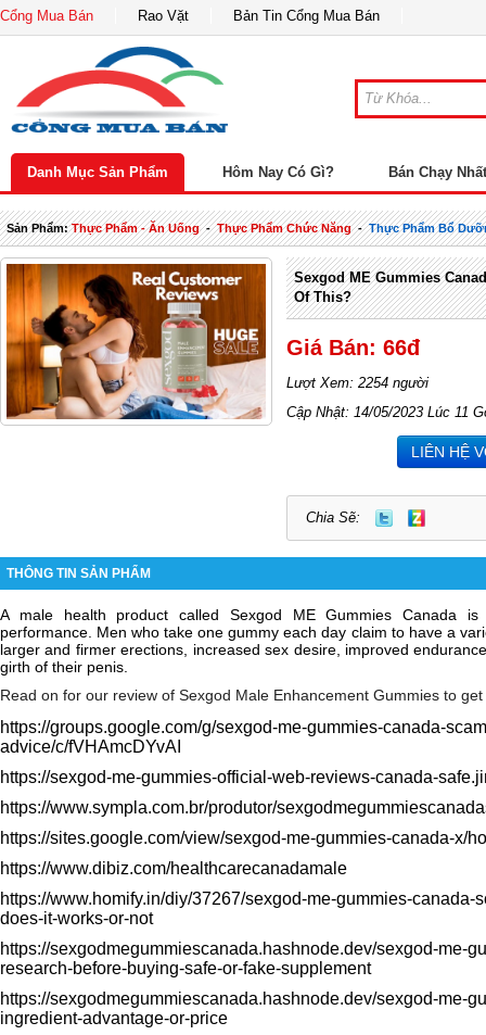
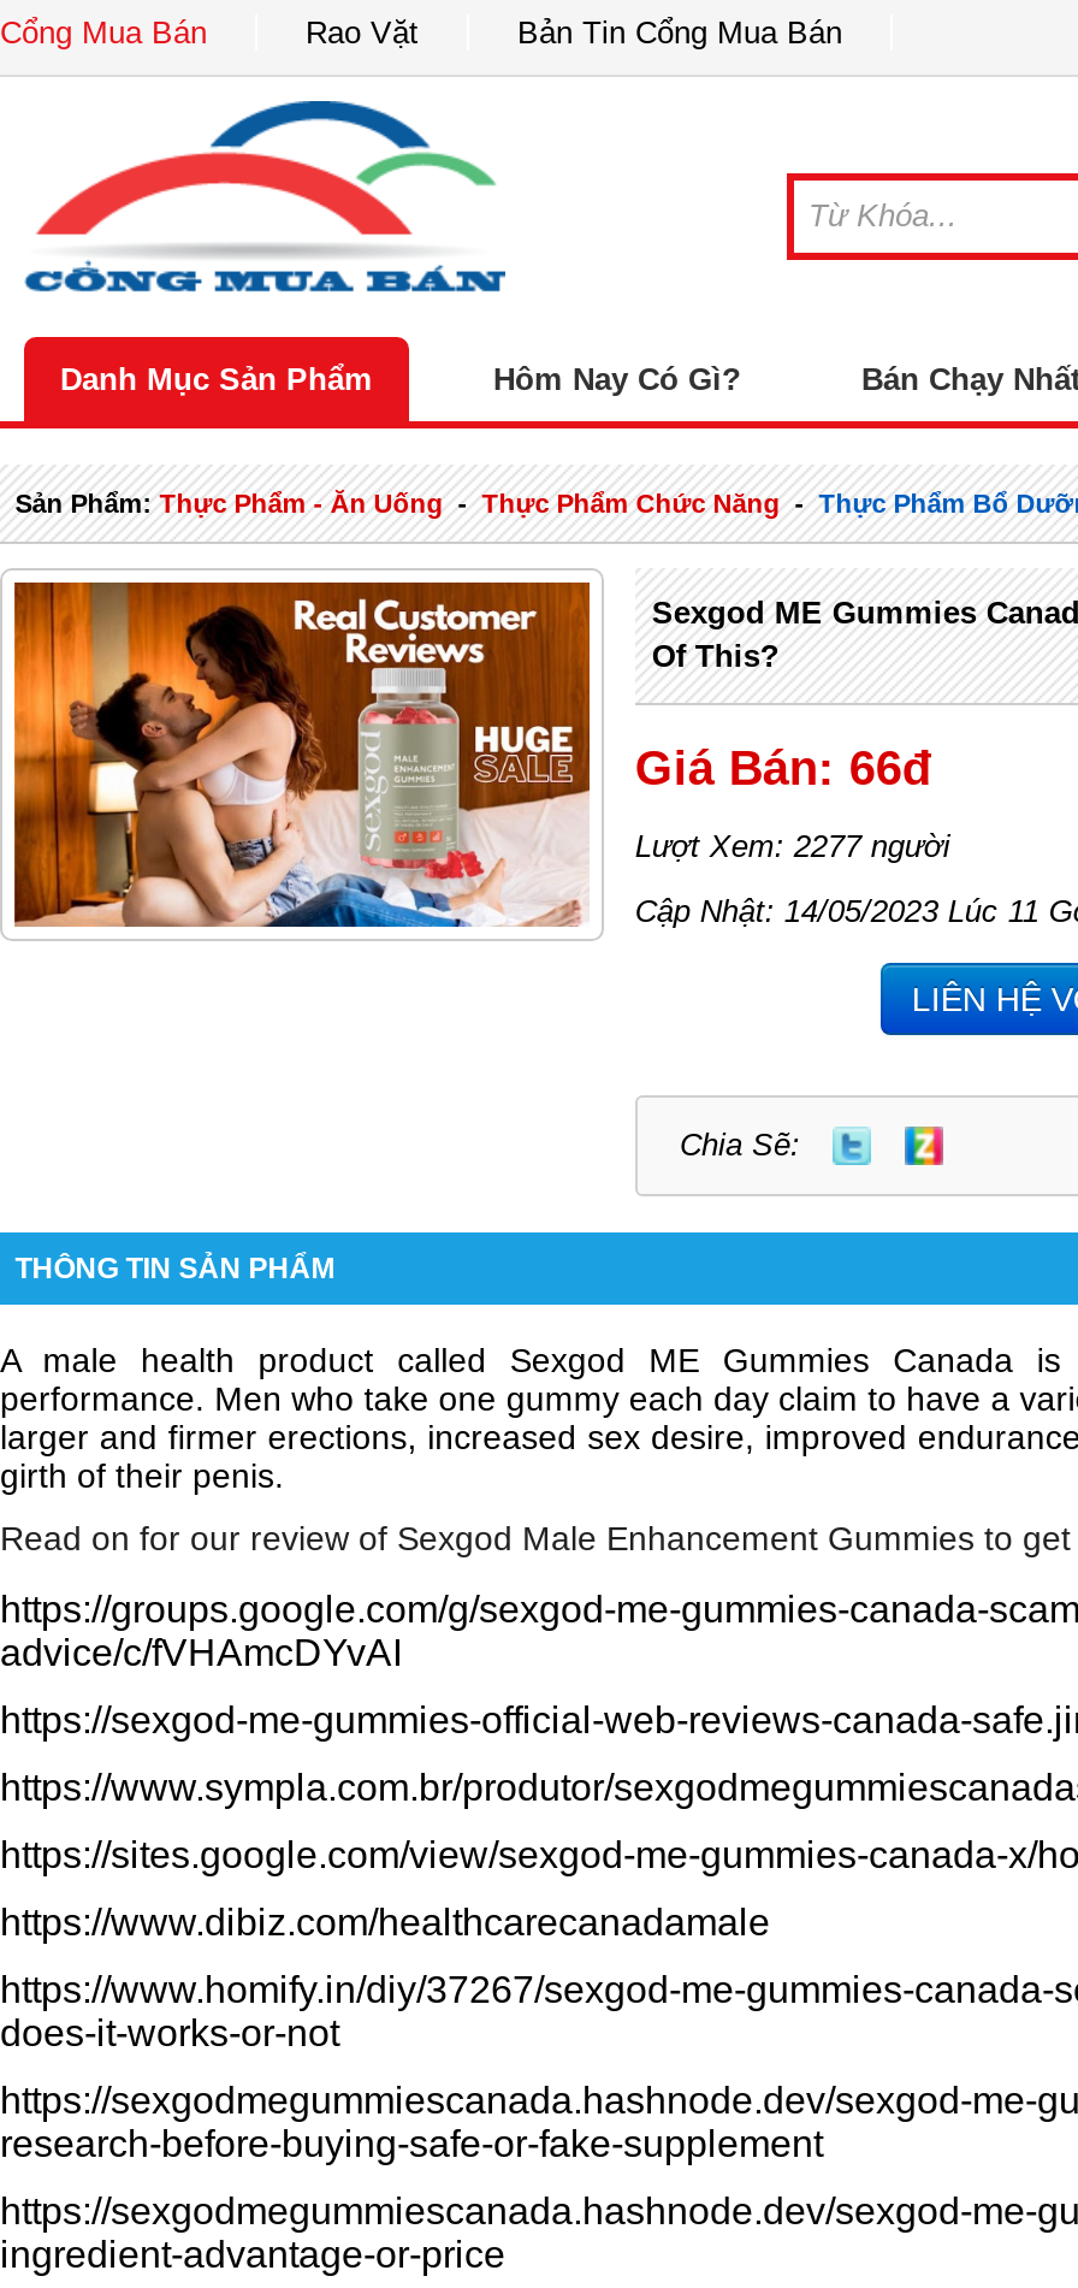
[286,374,428,391] Lượt Xem: 2254 người -> [635,827,950,863] Lượt Xem: 2277 người

